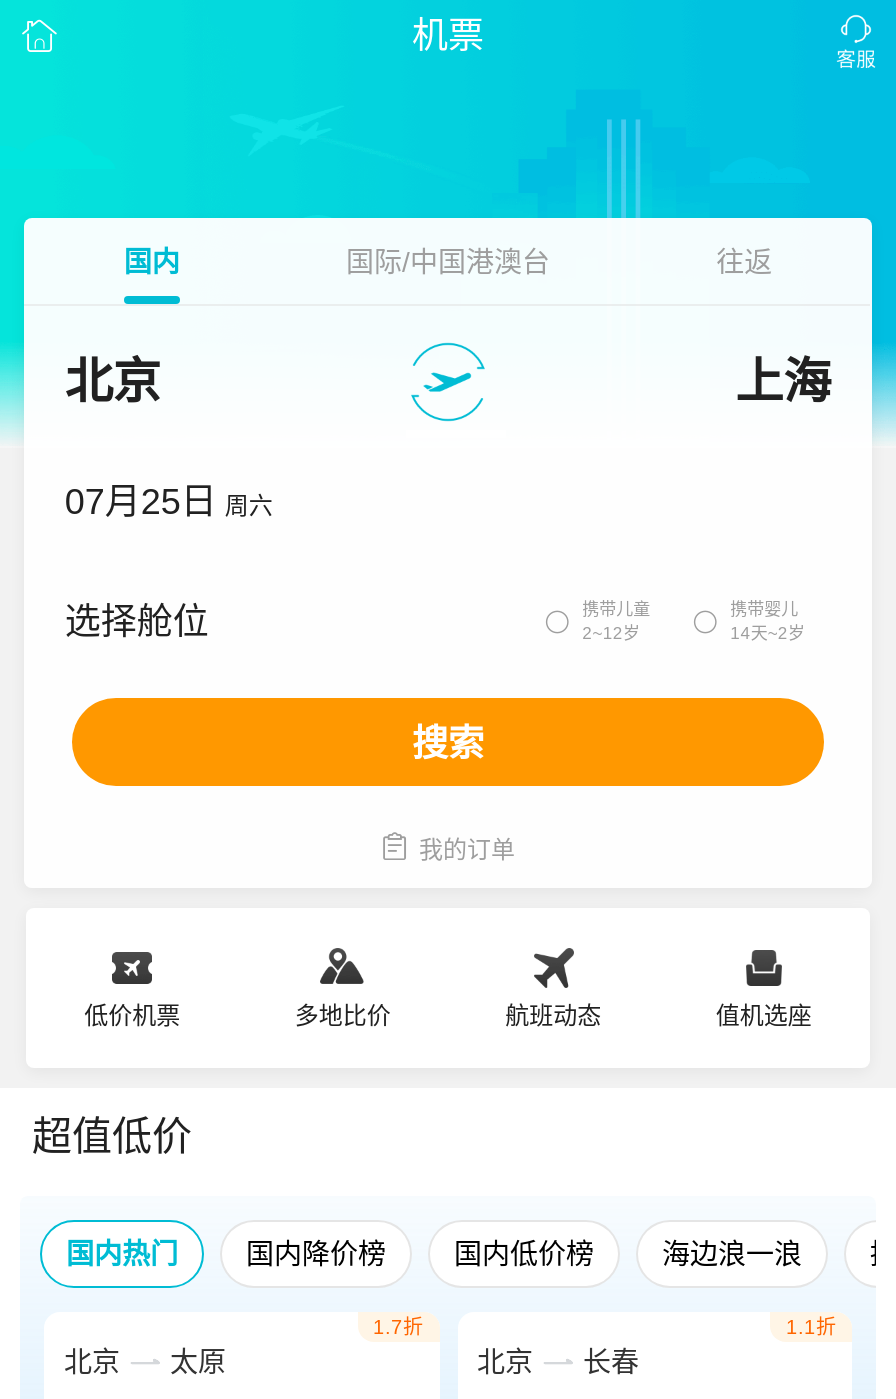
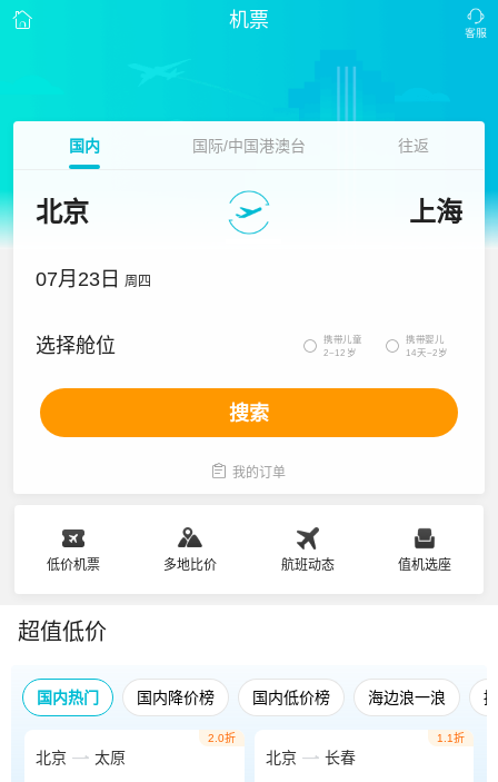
[65,482,273,522] 07月25日 周六 -> [36,268,152,290] 07月23日 周四
[373,1316,423,1338] 1.7折 -> [207,732,235,744] 2.0折

